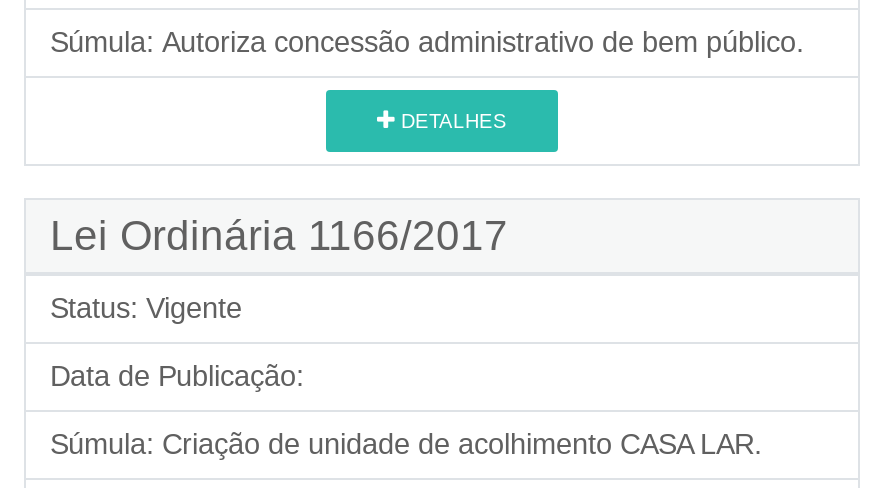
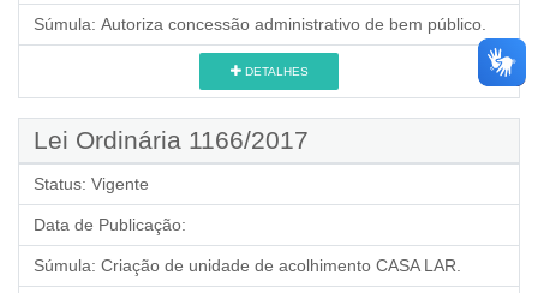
none -> [477,37,527,88] [image]

